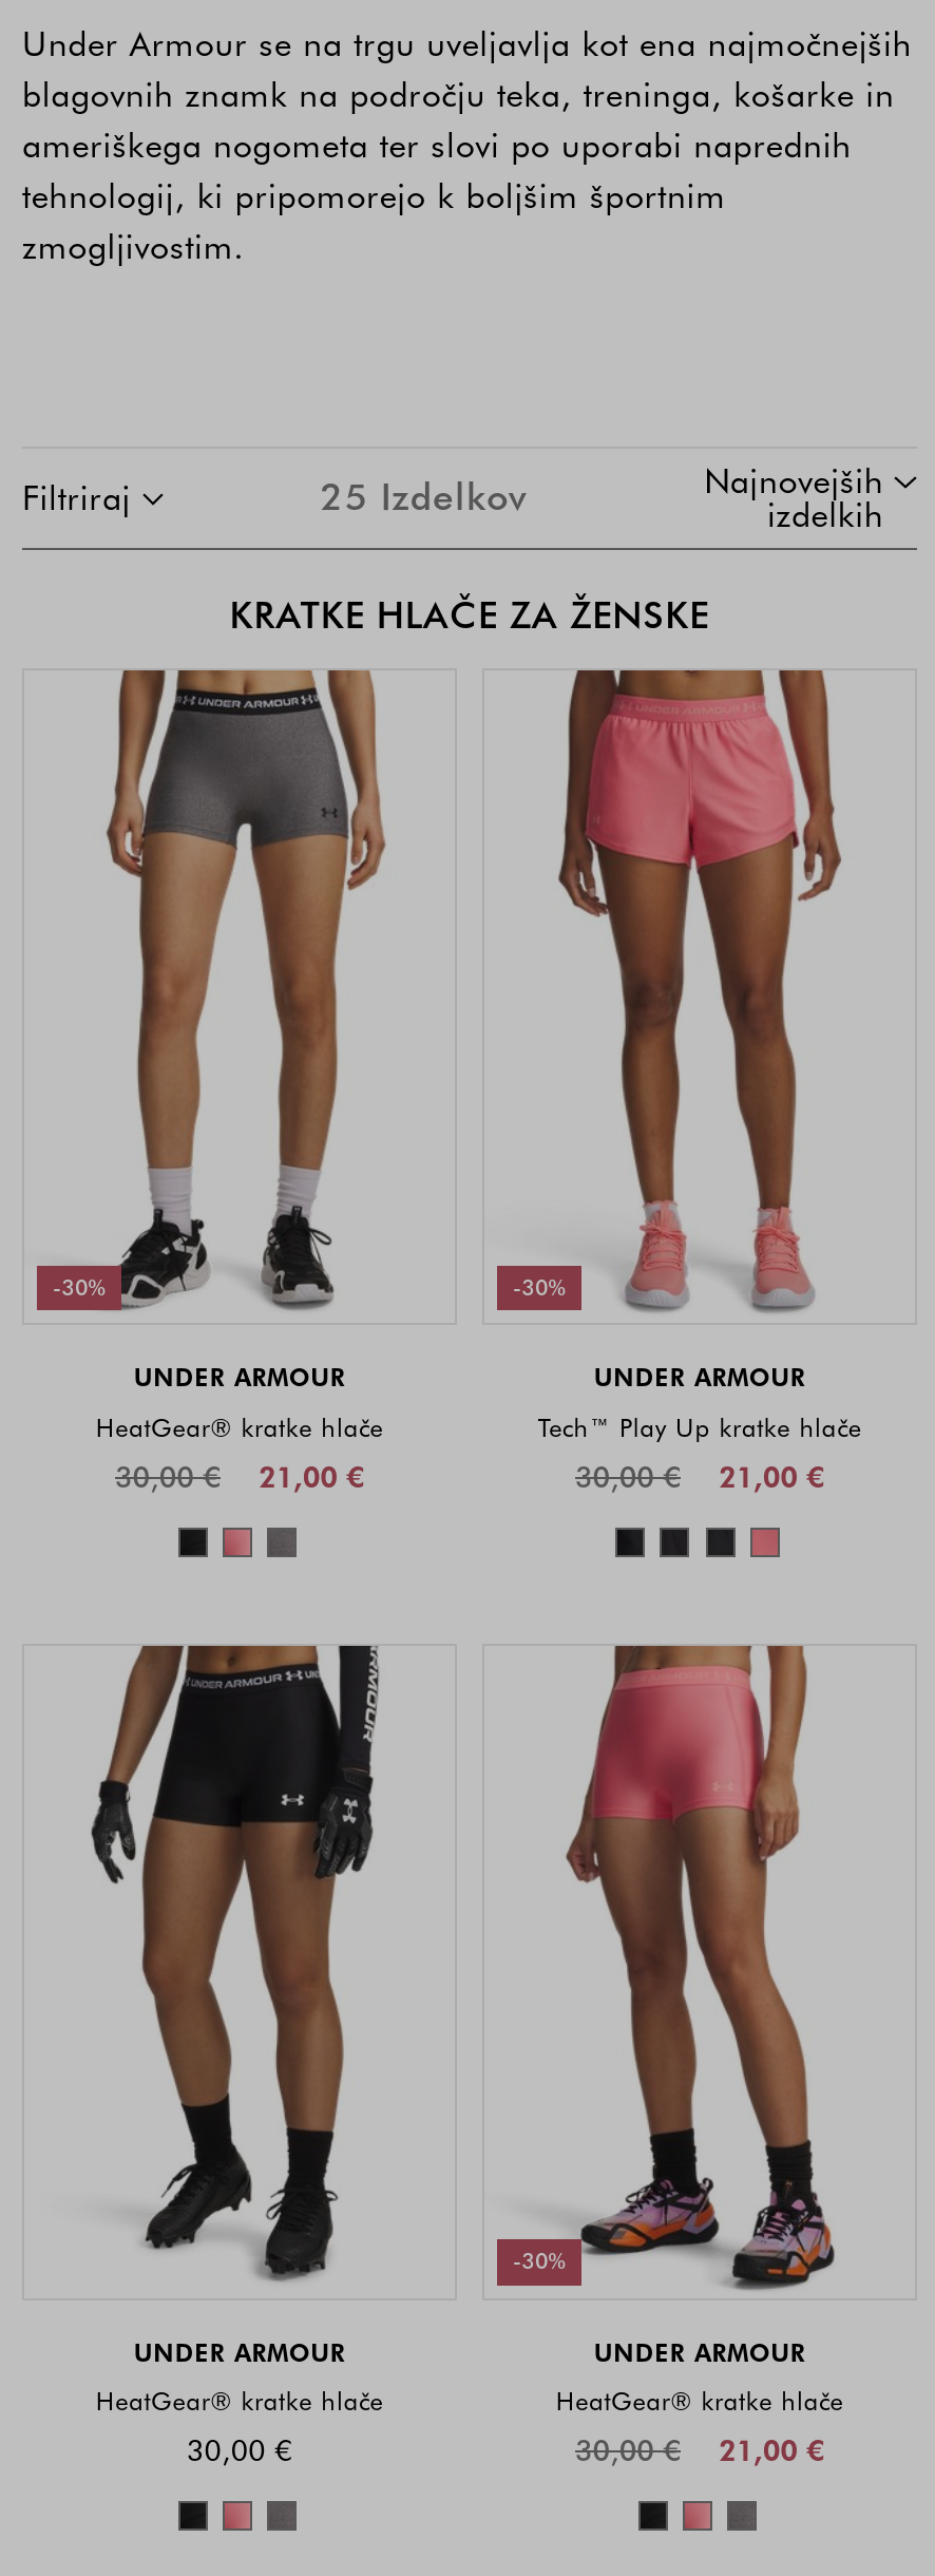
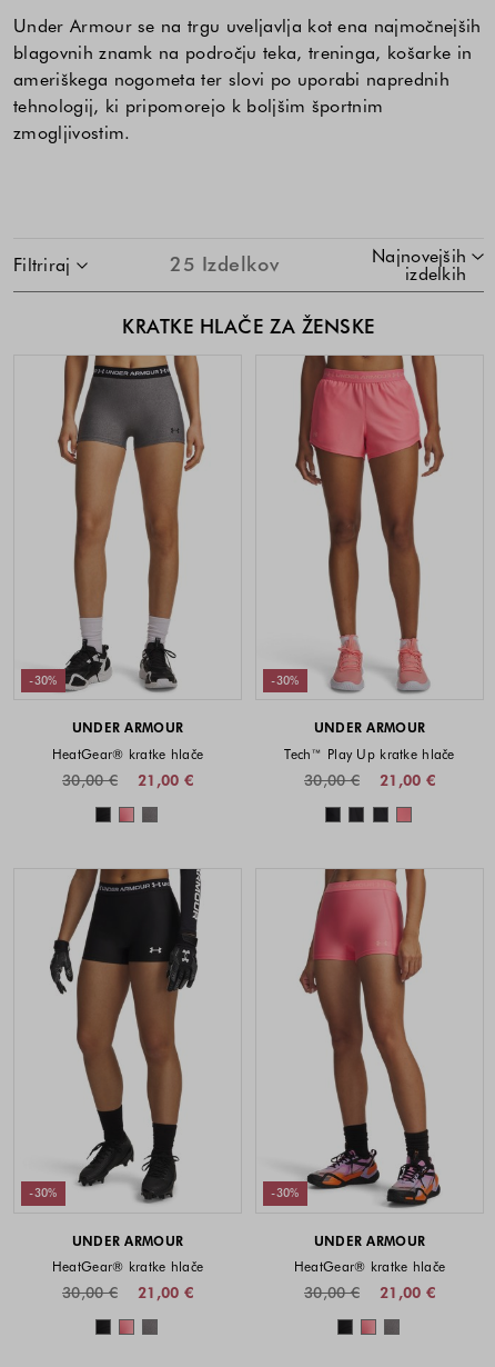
none -> [29,1185,57,1201] -30%
none -> [138,1282,193,1303] 21,00 €

